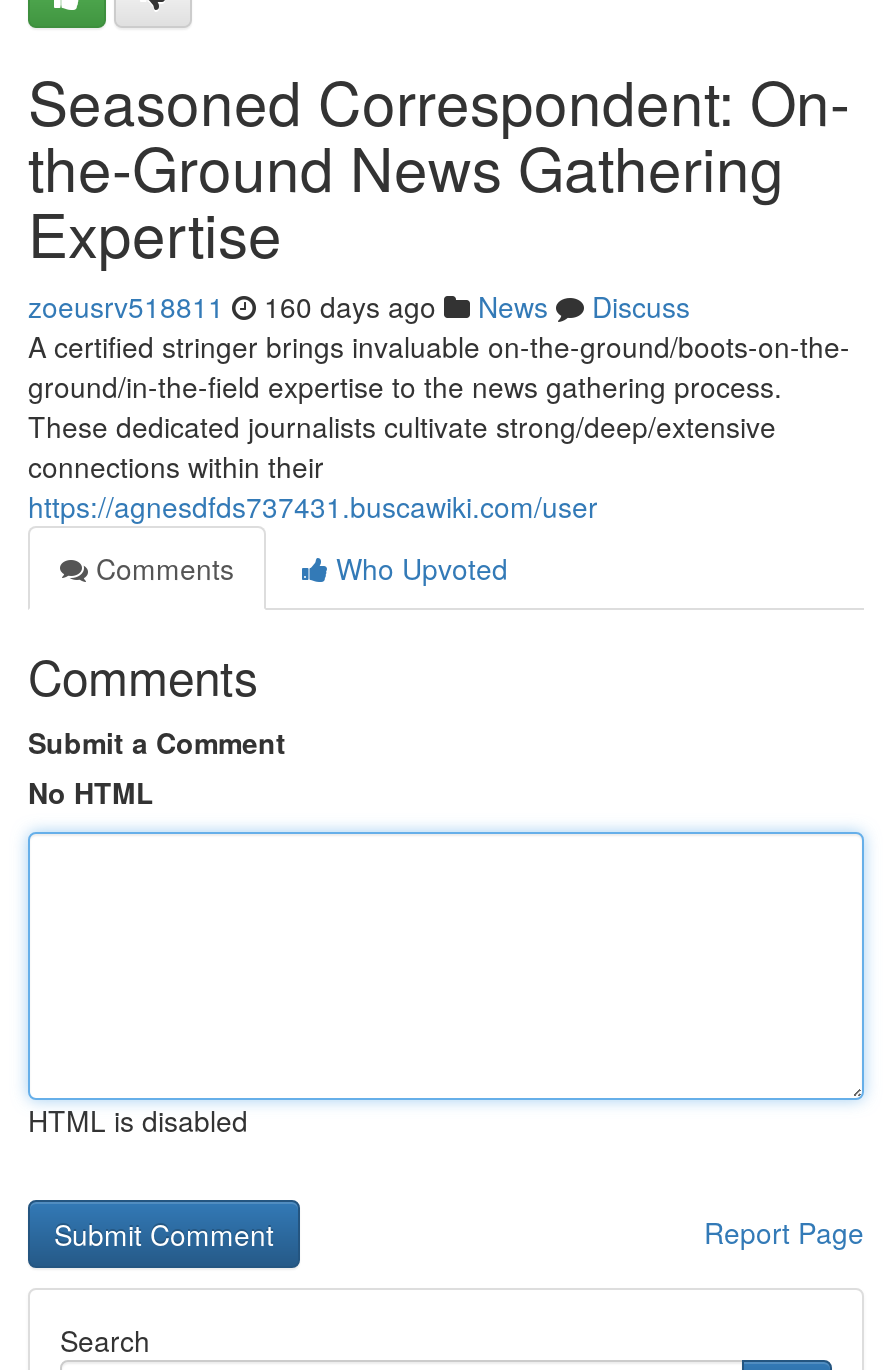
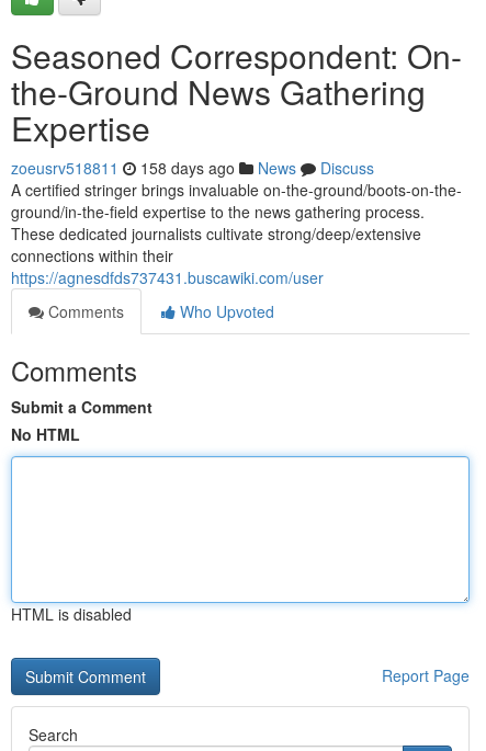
[28,286,690,326] zoeusrv518811 160 days ago News Discuss -> [11,157,374,179] zoeusrv518811 158 days ago News Discuss

